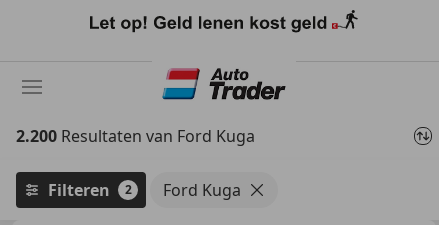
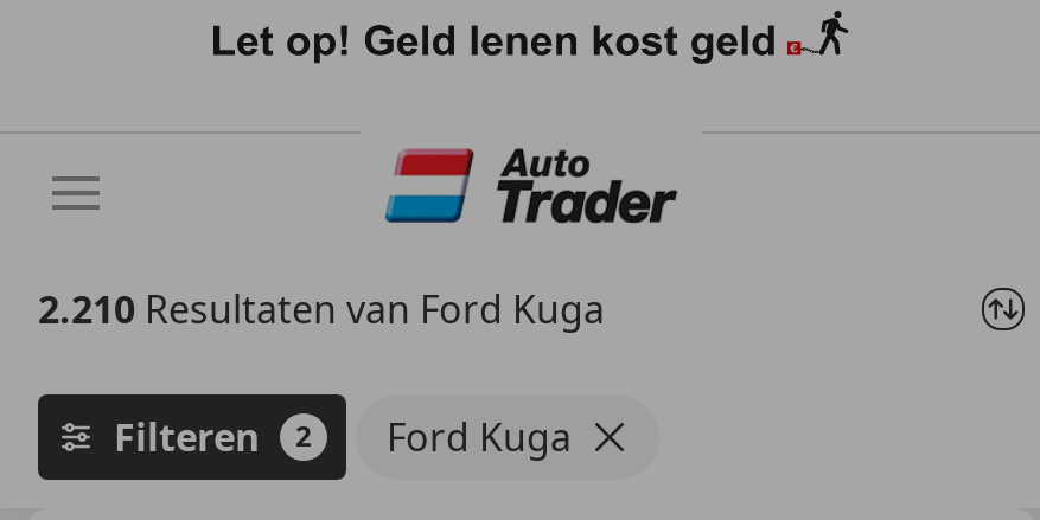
[16,125,255,147] 2.200 Resultaten van Ford Kuga -> [38,283,605,335] 2.210 Resultaten van Ford Kuga

